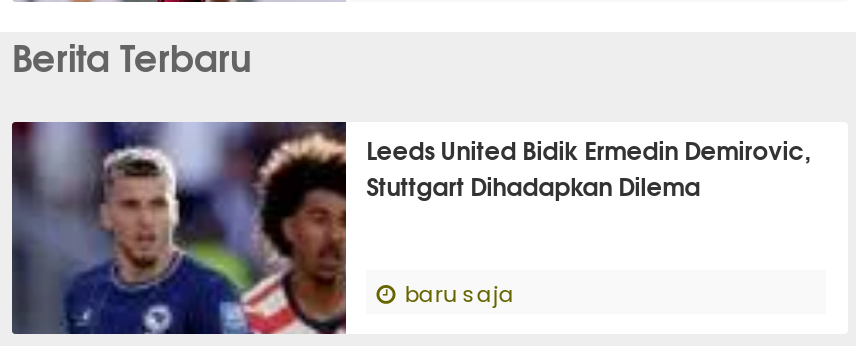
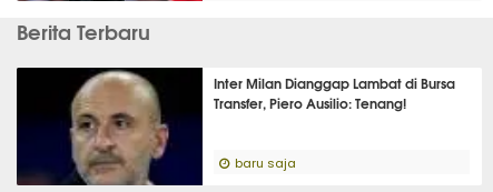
[10,120,810,336] [image] | Leeds United Bidik Ermedin Demirovic, | Stuttgart Dihadapkan Dilema -> [16,67,455,186] [image] | Inter Milan Dianggap Lambat di Bursa | Transfer, Piero Ausilio: Tenang!

